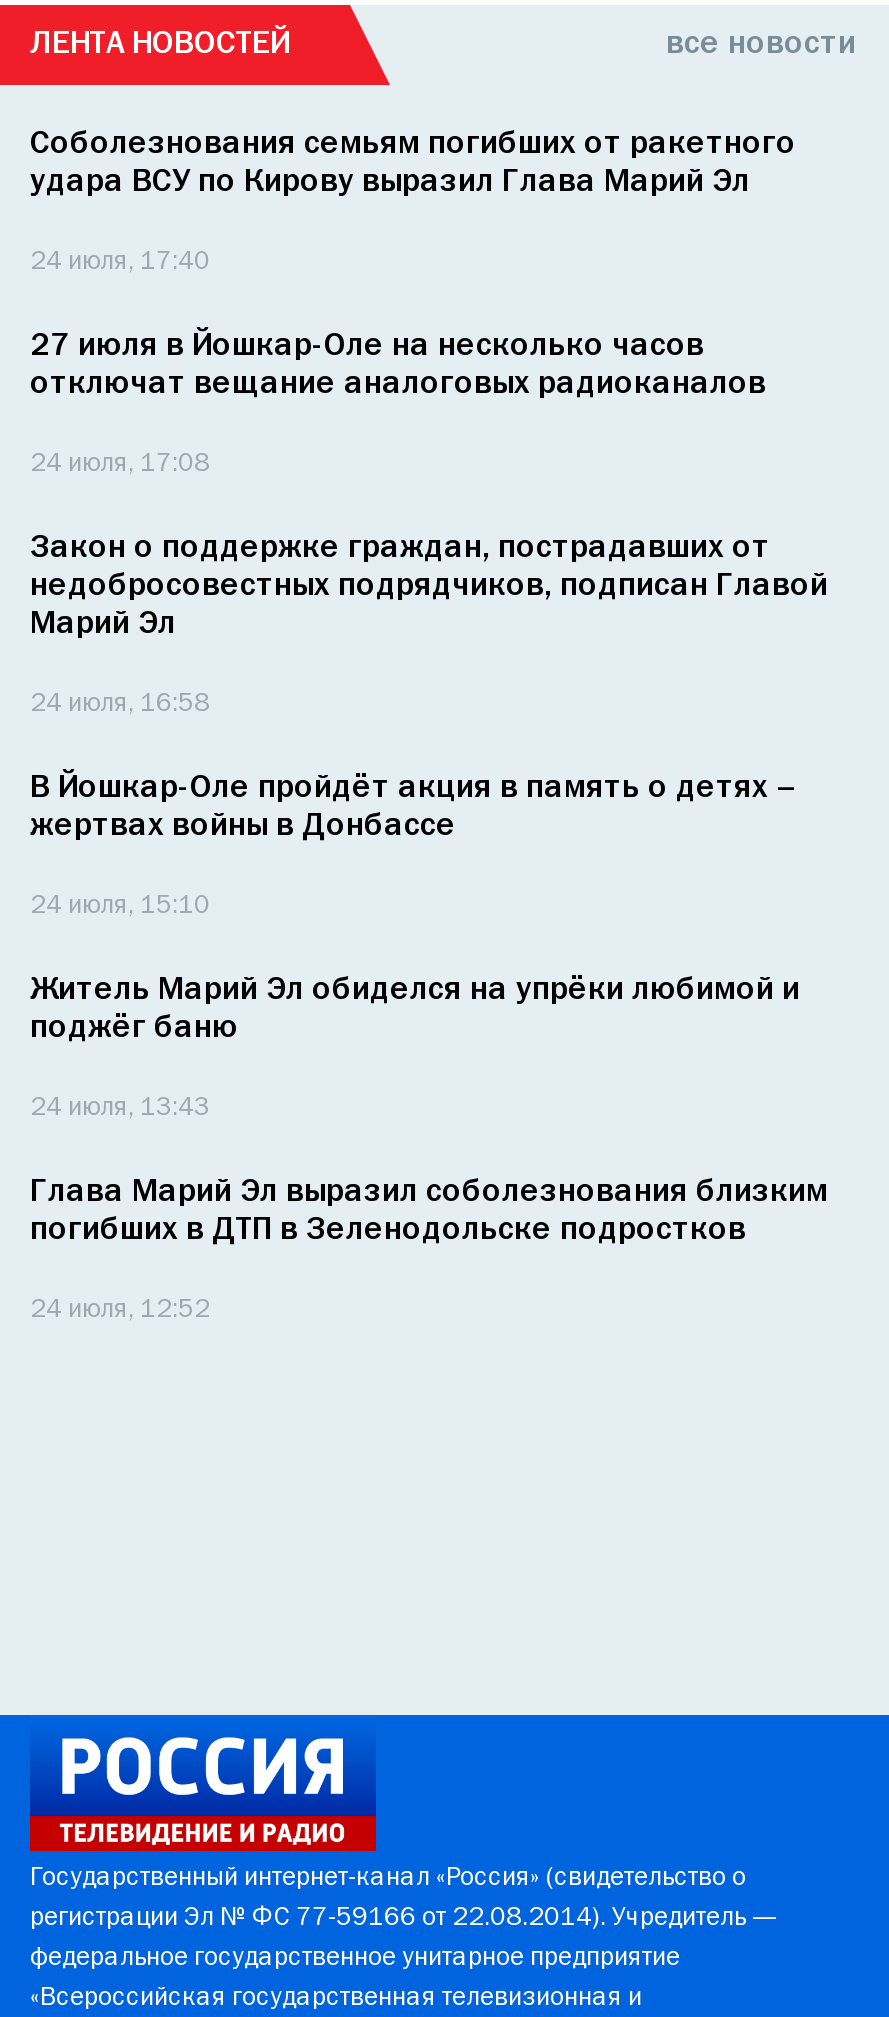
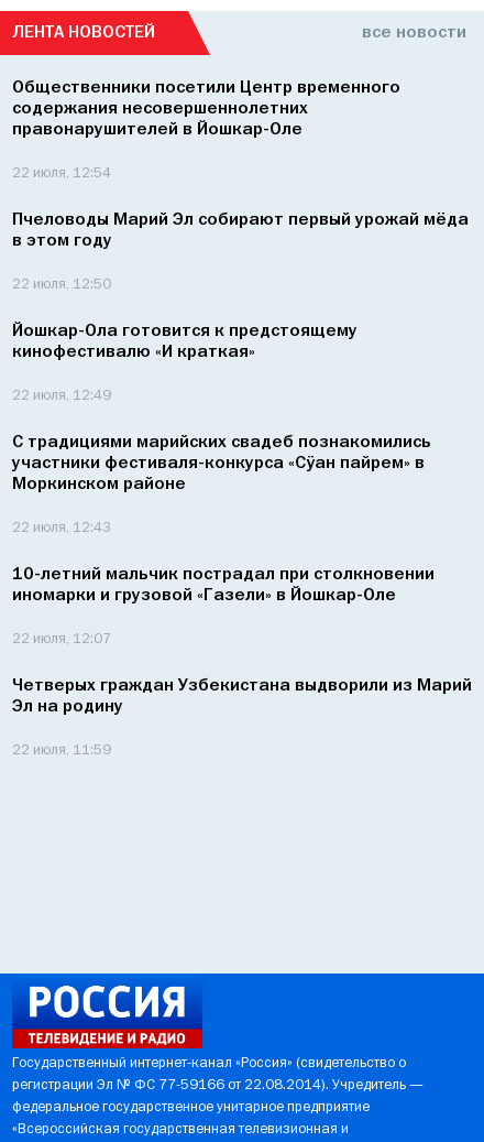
[30,131,796,197] Соболезнования семьям погибших от ракетного | удара ВСУ по Кирову выразил Глава Марий Эл -> [12,80,400,138] Общественники посетили Центр временного | содержания несовершеннолетних | правонарушителей в Йошкар-Оле
[30,251,210,273] 24 июля, 17:40 -> [12,167,111,180] 22 июля, 12:54
[30,333,766,399] 27 июля в Йошкар-Оле на несколько часов | отключат вещание аналоговых радиоканалов -> [12,213,469,249] Пчеловоды Марий Эл собирают первый урожай мёда | в этом году
[30,453,210,475] 24 июля, 17:08 -> [12,279,111,291] 22 июля, 12:50
[30,535,828,639] Закон о поддержке граждан, пострадавших от | недобросовестных подрядчиков, подписан Главой | Марий Эл -> [12,324,358,360] Йошкар-Ола готовится к предстоящему | кинофестивалю «И краткая»
[30,693,210,715] 24 июля, 16:58 -> [12,390,111,402] 22 июля, 12:49
[30,775,796,841] В Йошкар-Оле пройдёт акция в память о детях – | жертвах войны в Донбассе -> [12,435,431,492] С традициями марийских свадеб познакомились | участники фестиваля-конкурса «Сӱан пайрем» в | Моркинском районе
[30,895,210,917] 24 июля, 15:10 -> [12,522,111,534] 22 июля, 12:43
[30,977,800,1043] Житель Марий Эл обиделся на упрёки любимой и | поджёг баню -> [12,567,435,603] 10-летний мальчик пострадал при столкновении | иномарки и грузовой «Газели» в Йошкар-Оле
[30,1097,210,1119] 24 июля, 13:43 -> [12,633,111,645] 22 июля, 12:07
[30,1179,828,1245] Глава Марий Эл выразил соболезнования близким | погибших в ДТП в Зеленодольске подростков -> [12,678,472,715] Четверых граждан Узбекистана выдворили из Марий | Эл на родину
[30,1299,210,1321] 24 июля, 12:52 -> [12,744,111,757] 22 июля, 11:59

